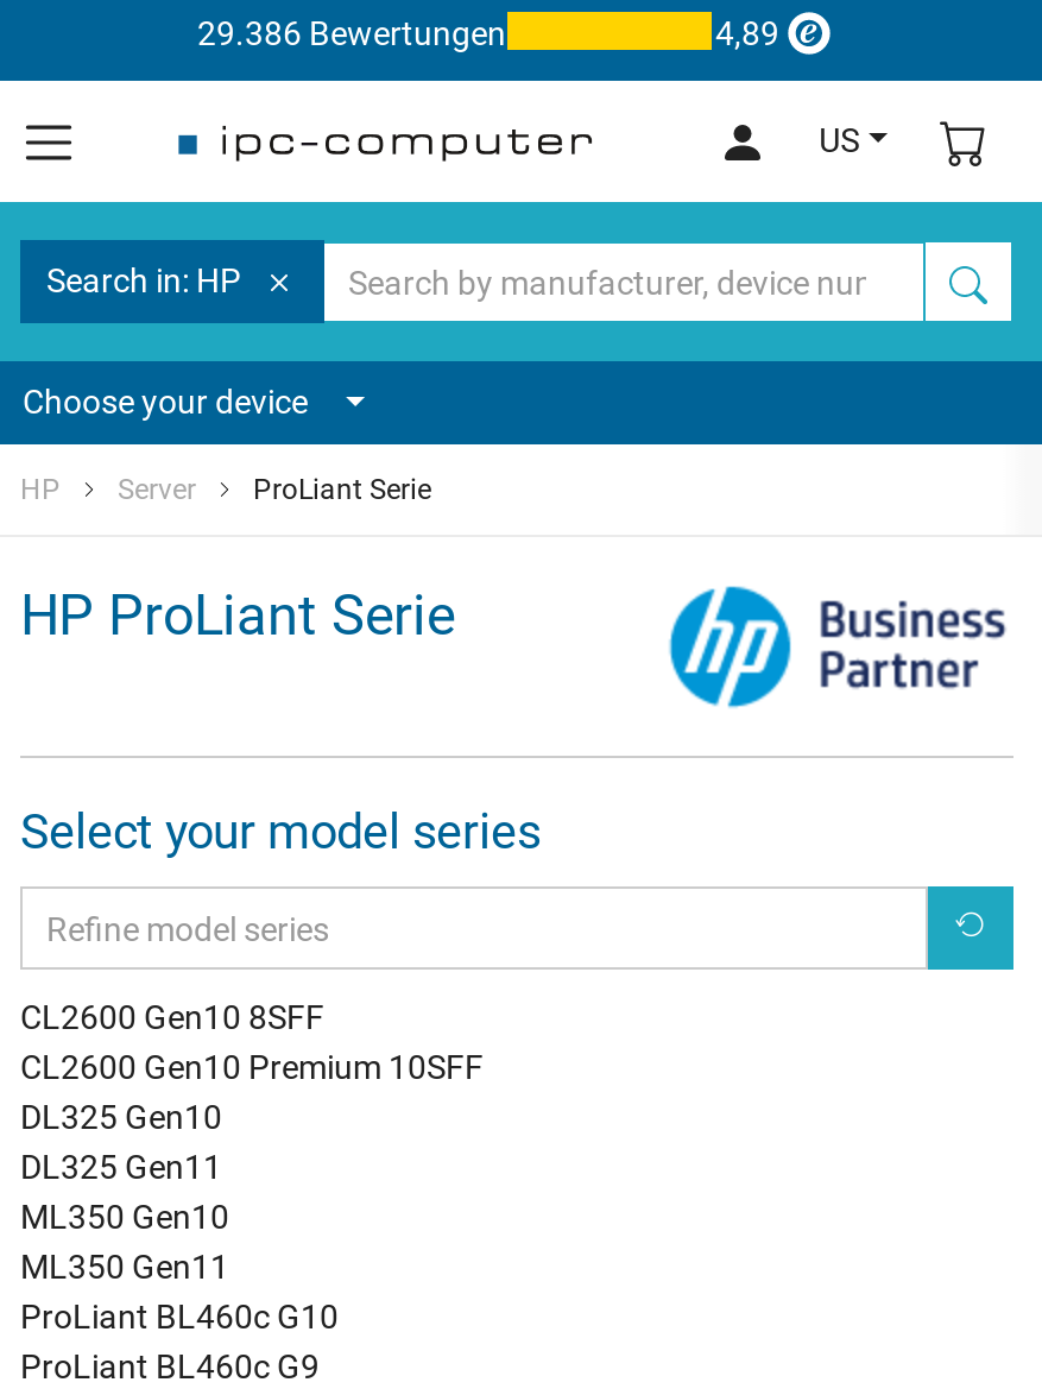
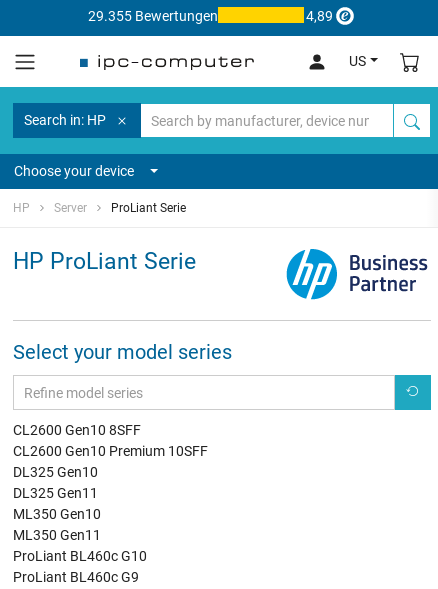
[197,13,506,51] 29.386 Bewertungen -> [87,7,217,23] 29.355 Bewertungen

